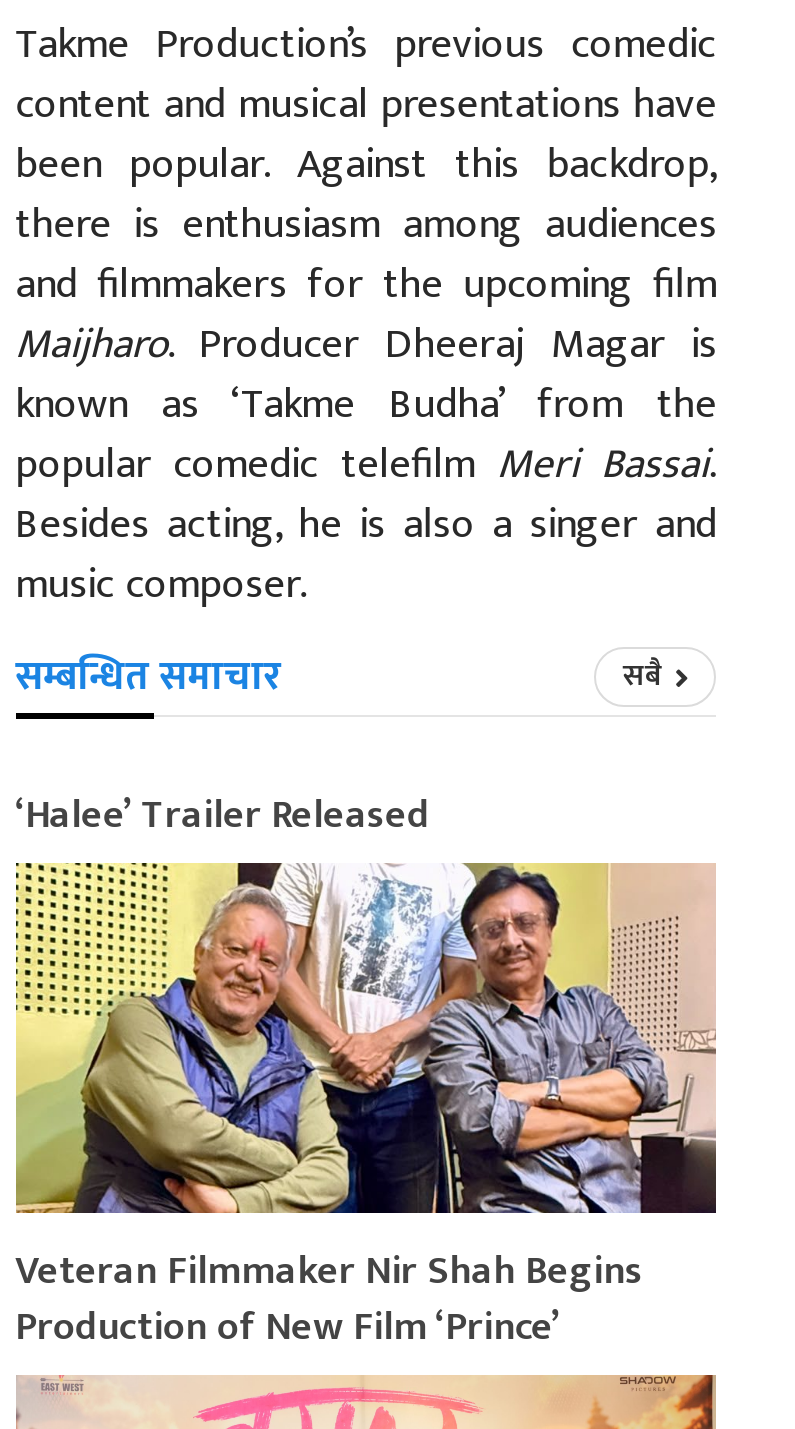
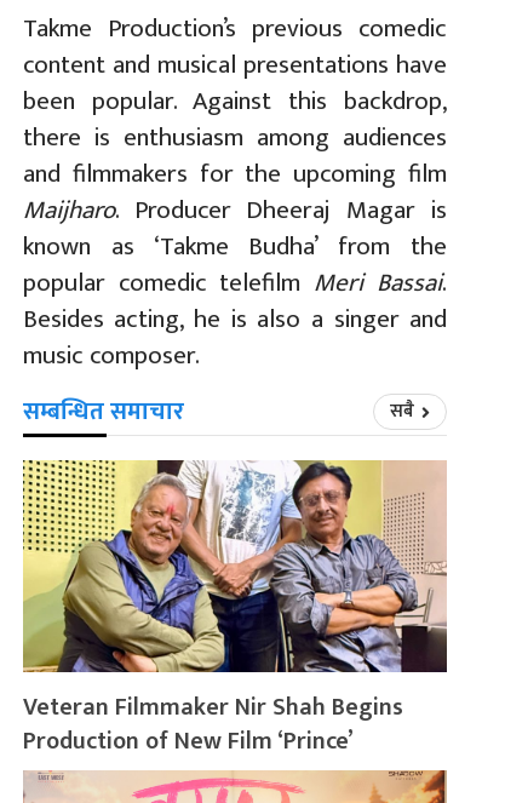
[15,782,429,850] ‘Halee’ Trailer Released -> none

